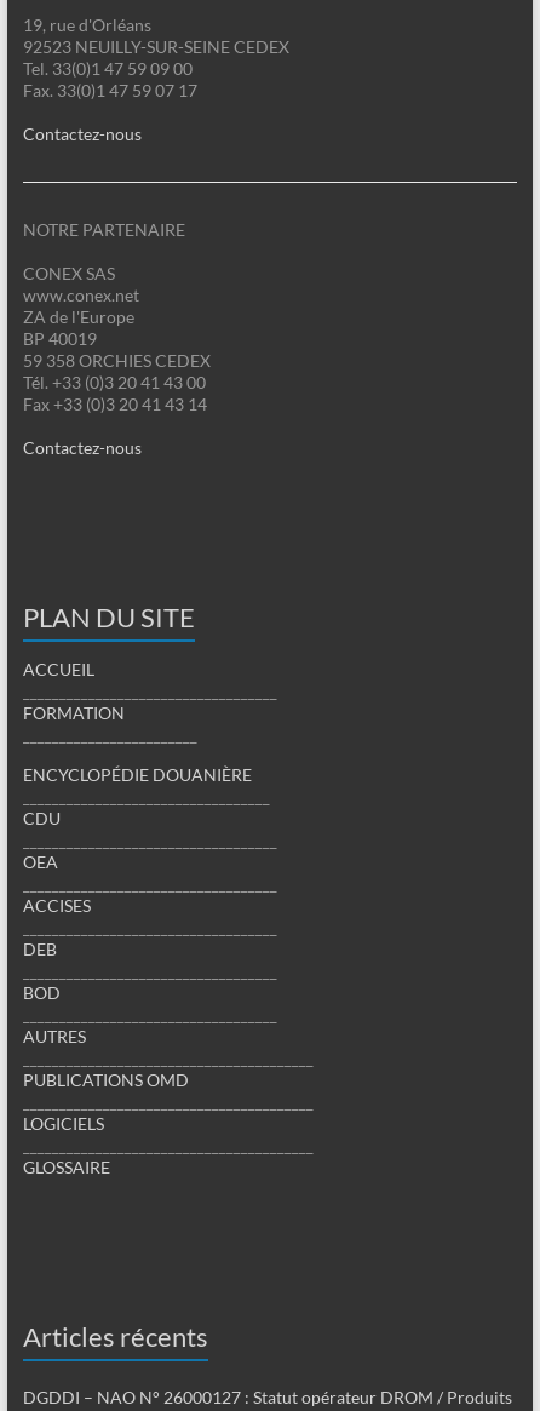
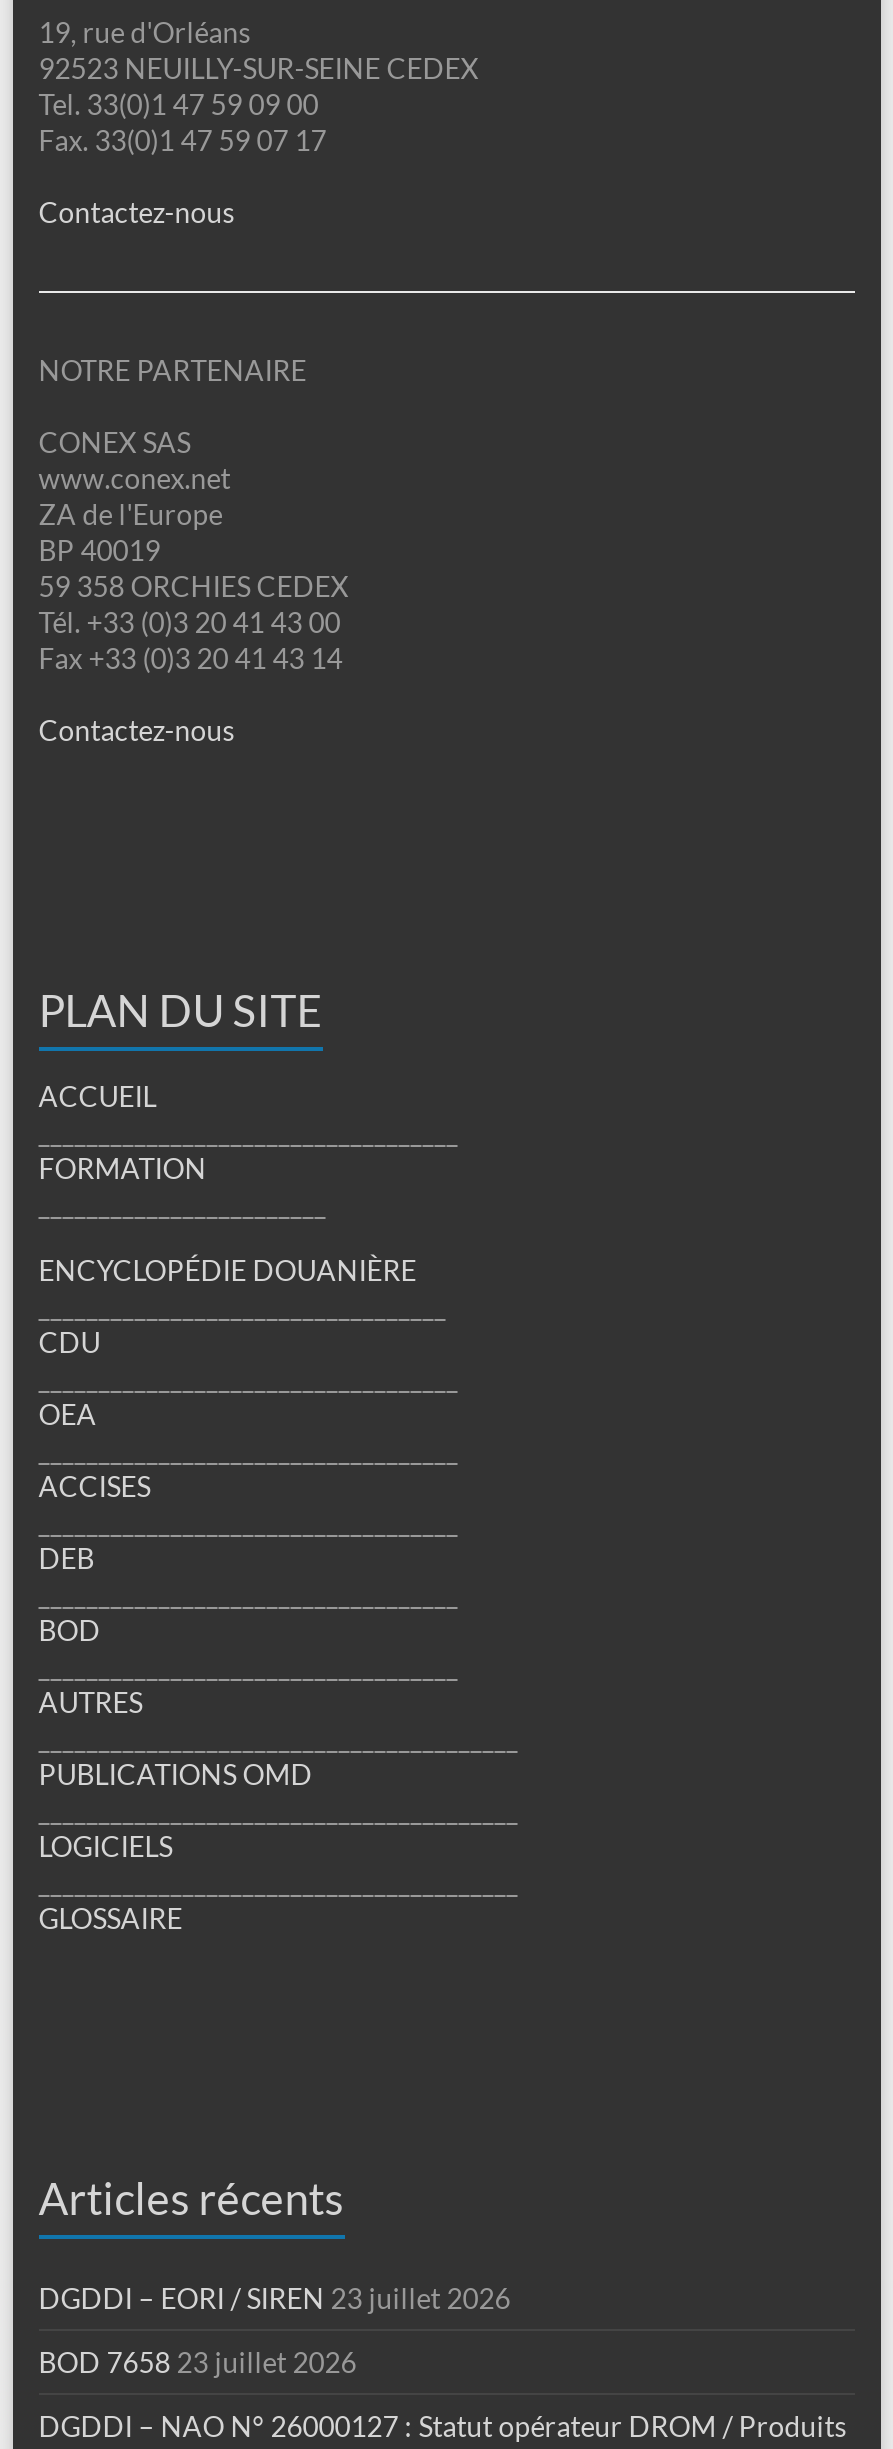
none -> [39,2281,511,2379] DGDDI – EORI / SIREN 23 juillet 2026 | BOD 7658 23 juillet 2026

